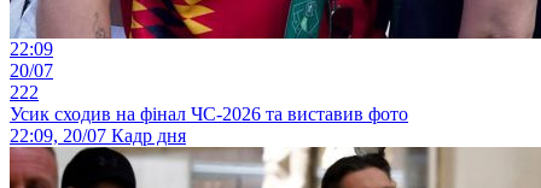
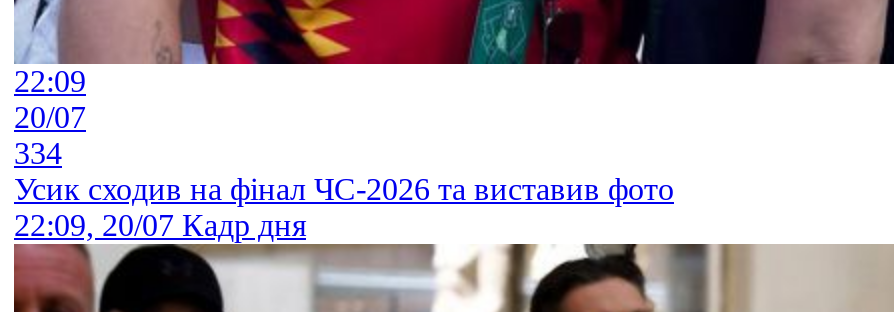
[10,82,39,103] 222 -> [14,137,62,171] 334

